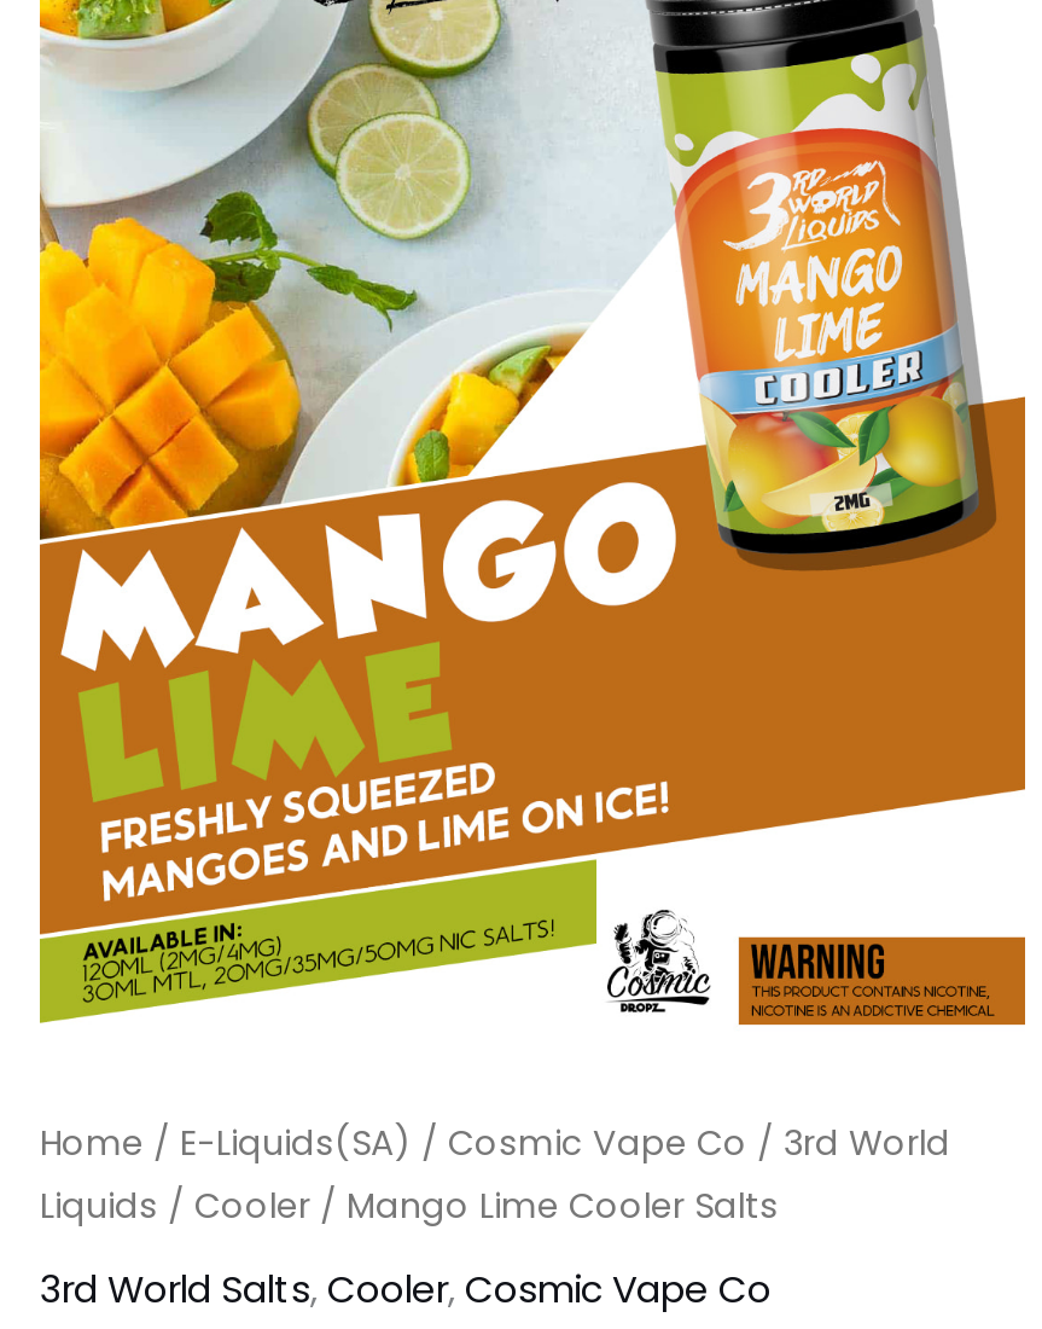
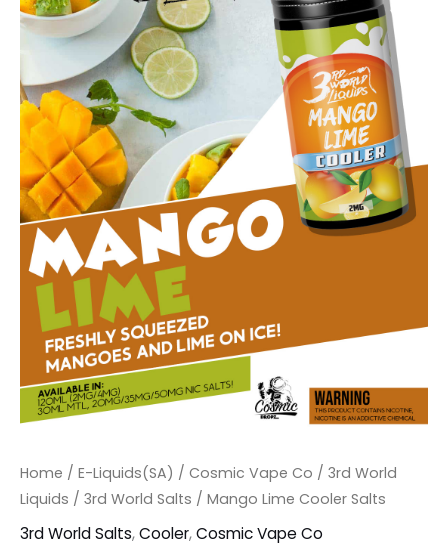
[40,1181,779,1229] Liquids / Cooler / Mango Lime Cooler Salts -> [20,489,386,509] Liquids / 3rd World Salts / Mango Lime Cooler Salts

